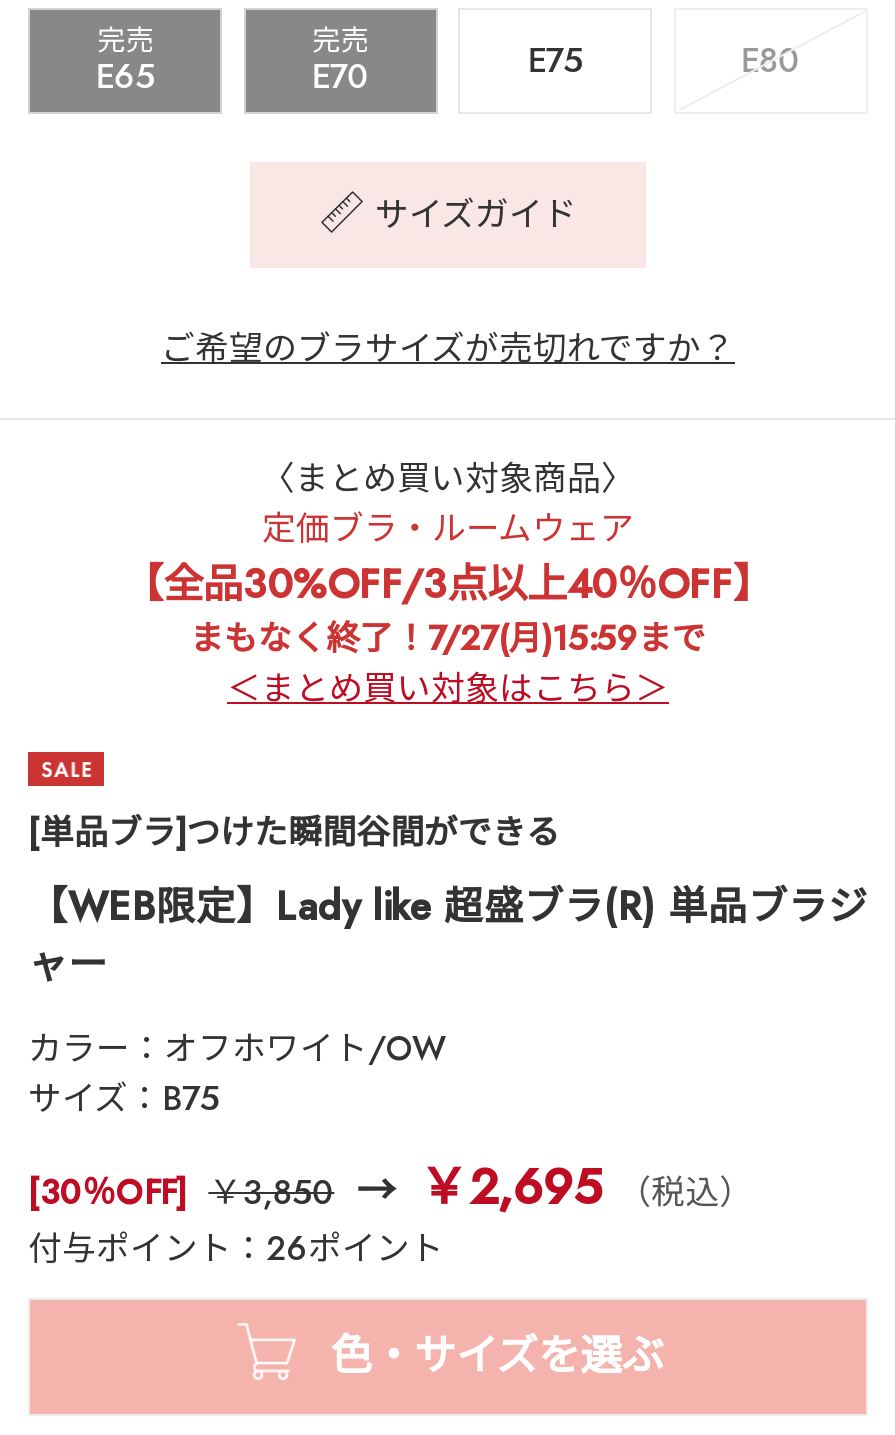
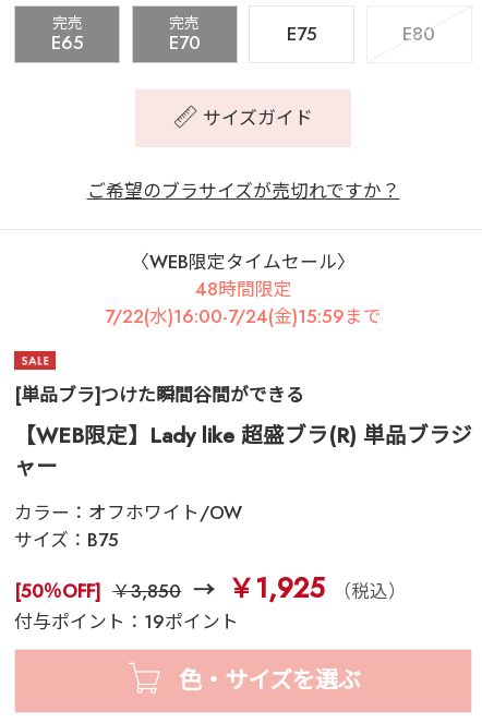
[123,453,773,711] 〈まとめ買い対象商品〉 | 定価ブラ・ルームウェア | 【全品30%OFF/3点以上40％OFF】 | まもなく終了！7/27(月)15:59まで | ＜まとめ買い対象はこちら＞ -> [105,248,382,329] 〈WEB限定タイムセール〉 | 48時間限定 | 7/22(水)16:00-7/24(金)15:59まで
[419,1153,753,1223] ￥2,695 （税込） -> [227,570,406,608] ￥1,925 （税込）
[28,1169,334,1217] [30％OFF] ￥3,850 -> [14,578,181,605] [50％OFF] ￥3,850
[28,1225,444,1273] 付与ポイント：26ポイント -> [14,609,239,635] 付与ポイント：19ポイント

